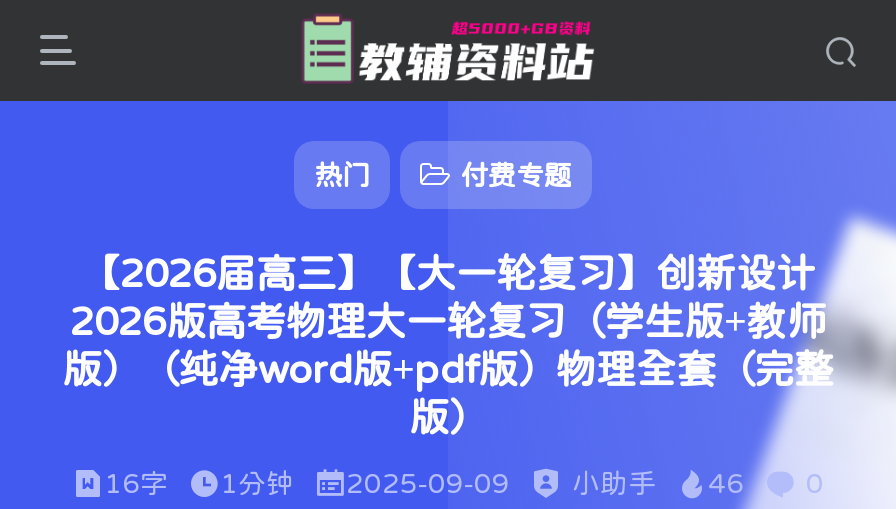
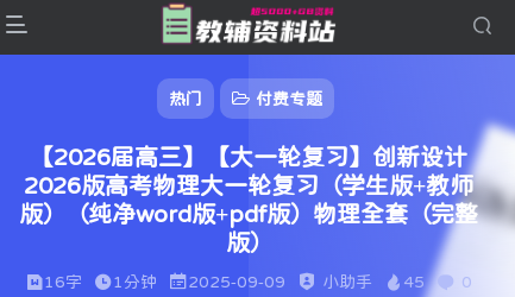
[572,469,744,497] 小助手 46 -> [322,273,425,290] 小助手 45

